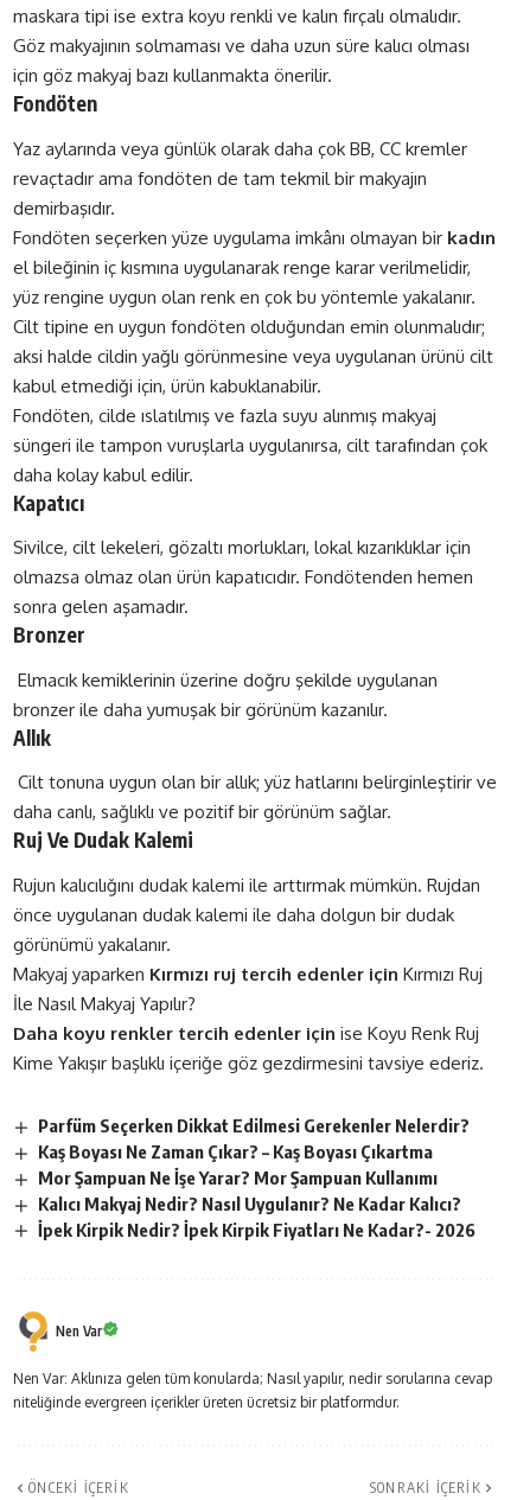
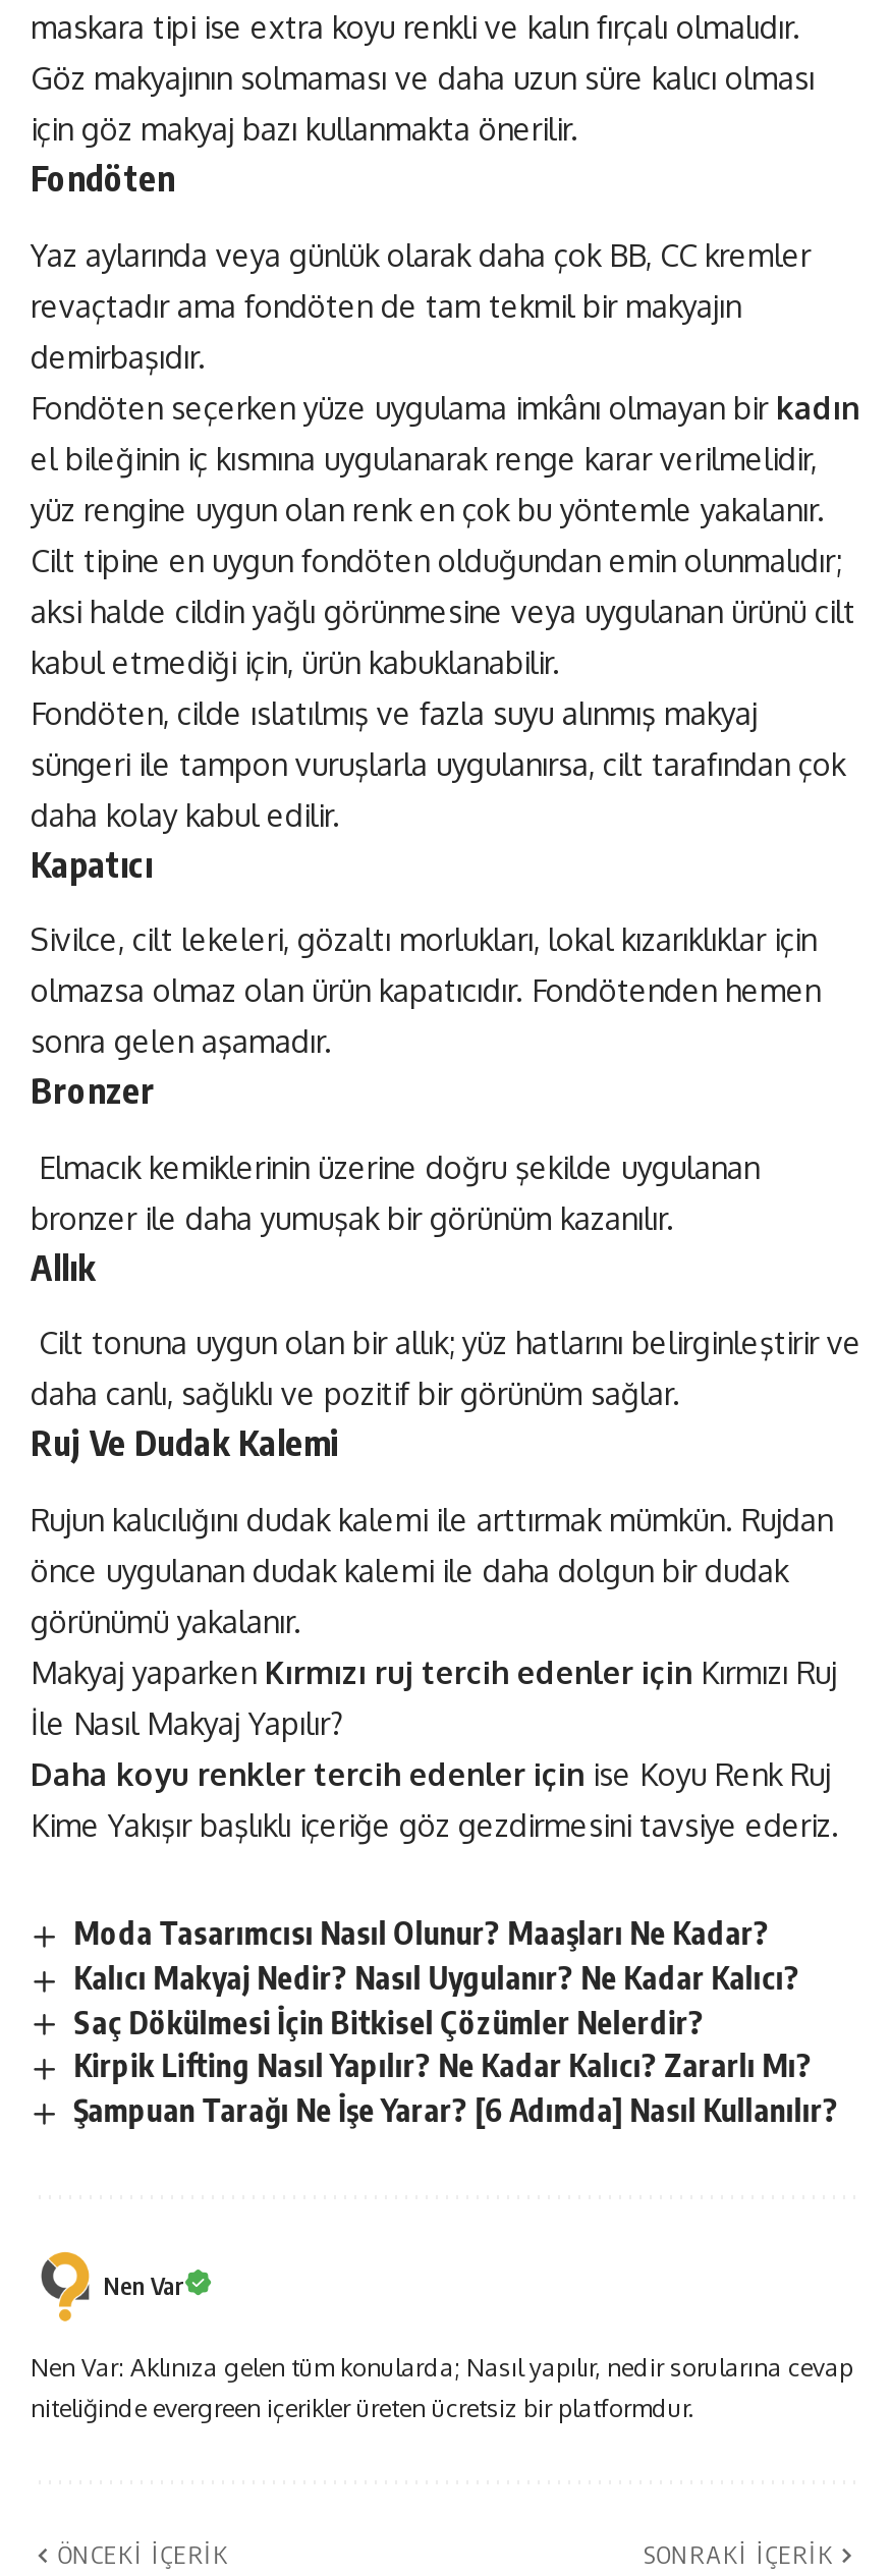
[38,1115,470,1188] Parfüm Seçerken Dikkat Edilmesi Gerekenler Nelerdir? | Kaş Boyası Ne Zaman Çıkar? – Kaş Boyası Çıkartma | Mor Şampuan Ne İşe Yarar? Mor Şampuan Kullanımı -> [74,1914,770,1951] Moda Tasarımcısı Nasıl Olunur? Maaşları Ne Kadar?
moved [38,1192,461,1214] -> [74,1959,801,1995]: Kalıcı Makyaj Nedir? Nasıl Uygulanır? Ne Kadar Kalıcı?
[38,1218,476,1240] İpek Kirpik Nedir? İpek Kirpik Fiyatları Ne Kadar?- 2026 -> [74,2003,839,2129] Saç Dökülmesi İçin Bitkisel Çözümler Nelerdir? | Kirpik Lifting Nasıl Yapılır? Ne Kadar Kalıcı? Zararlı Mı? | Şampuan Tarağı Ne İşe Yarar? [6 Adımda] Nasıl Kullanılır?

